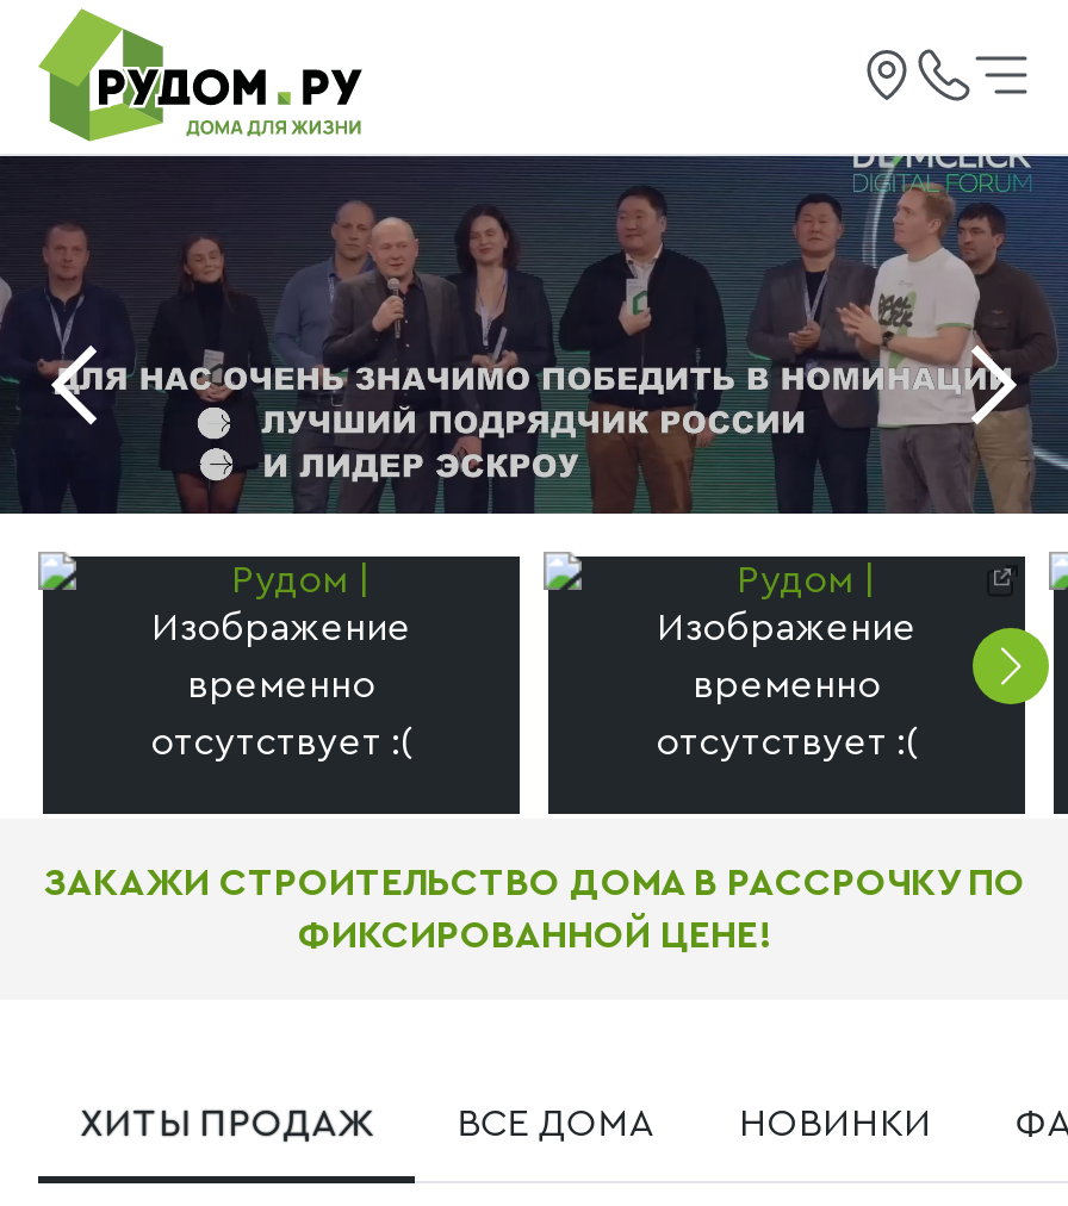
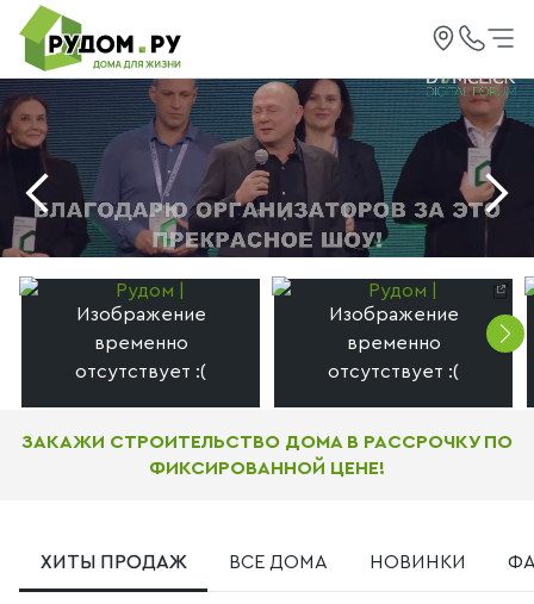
[7,154,1061,516] [image] -> [4,77,530,259] [image]

